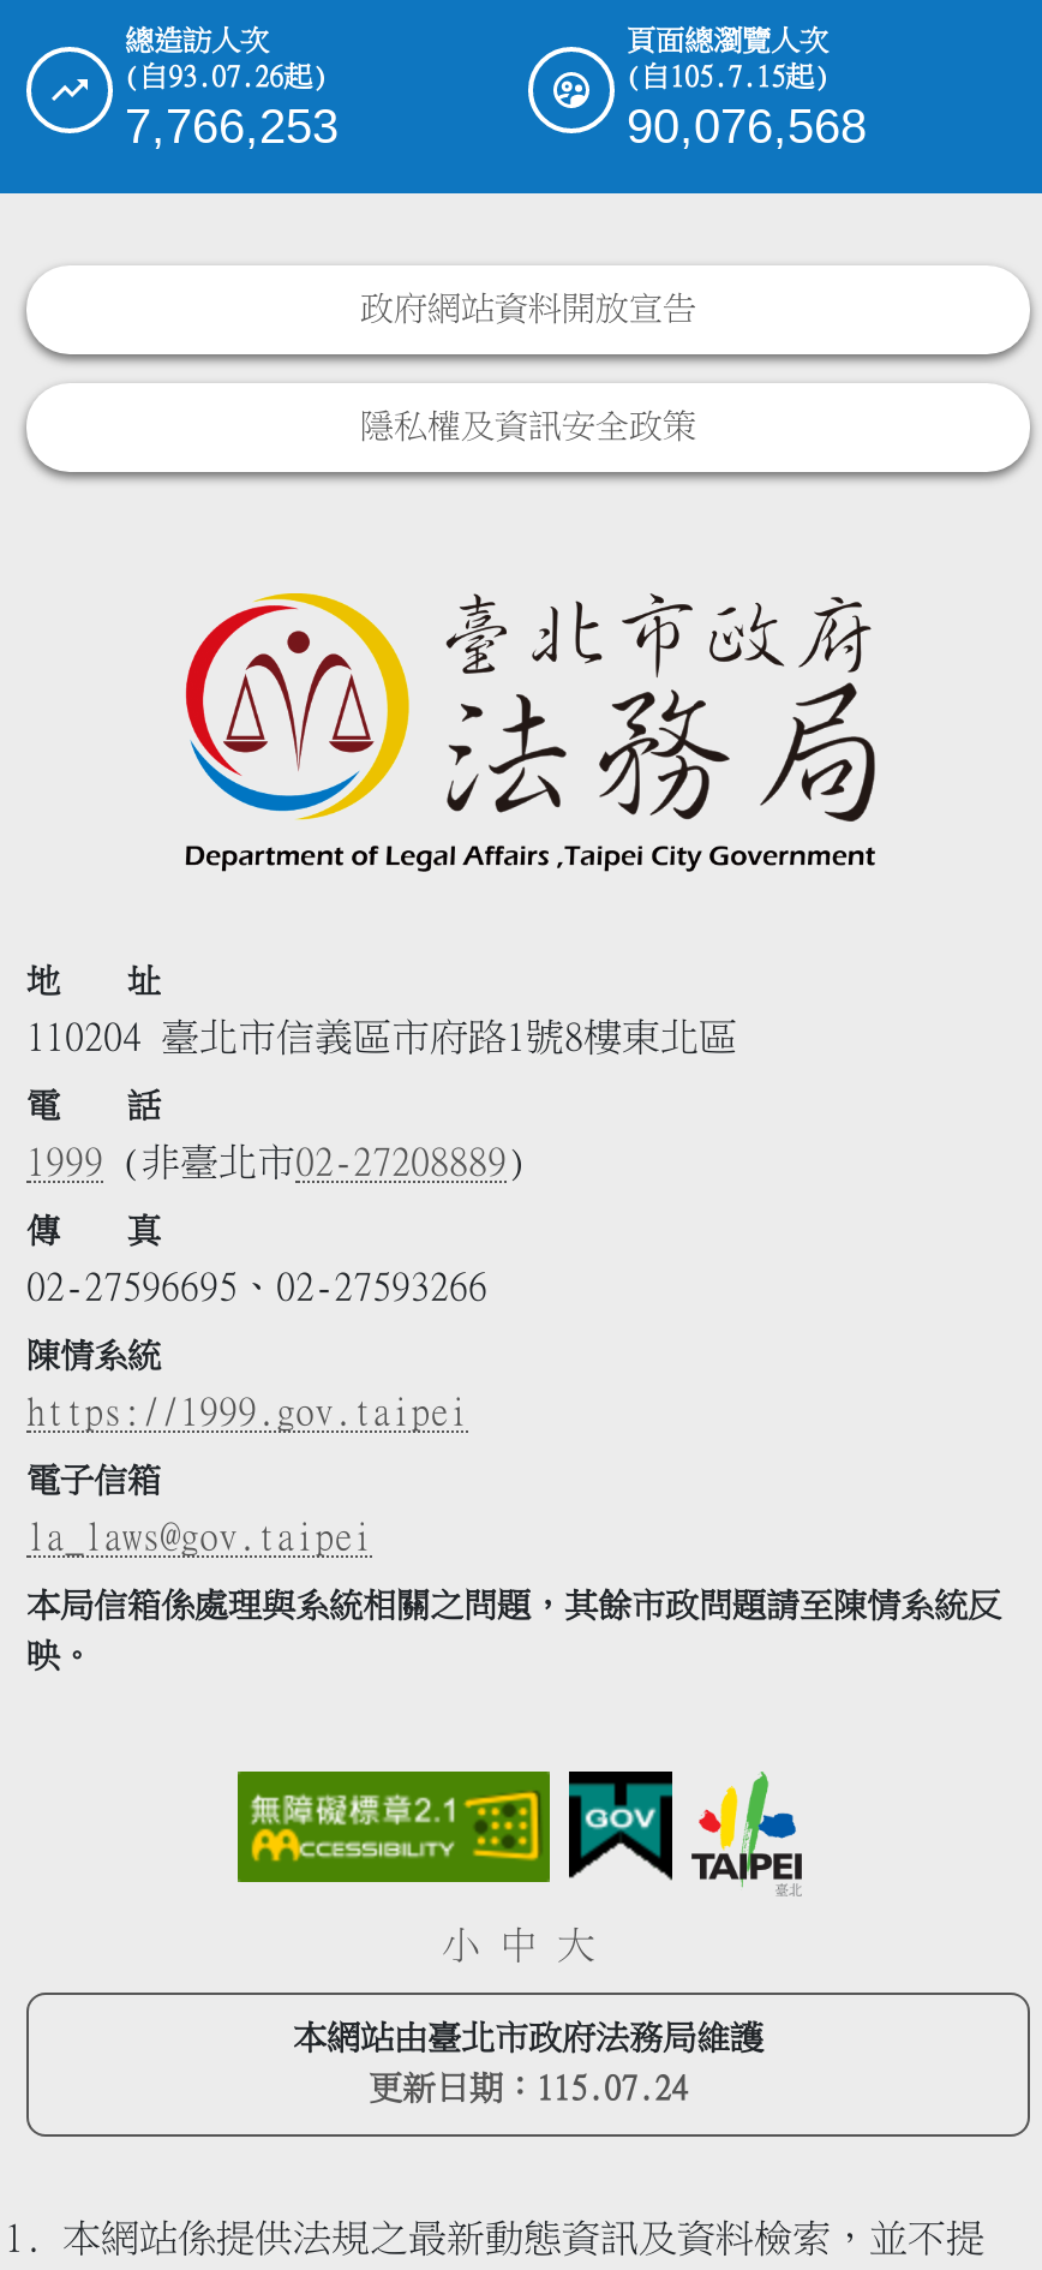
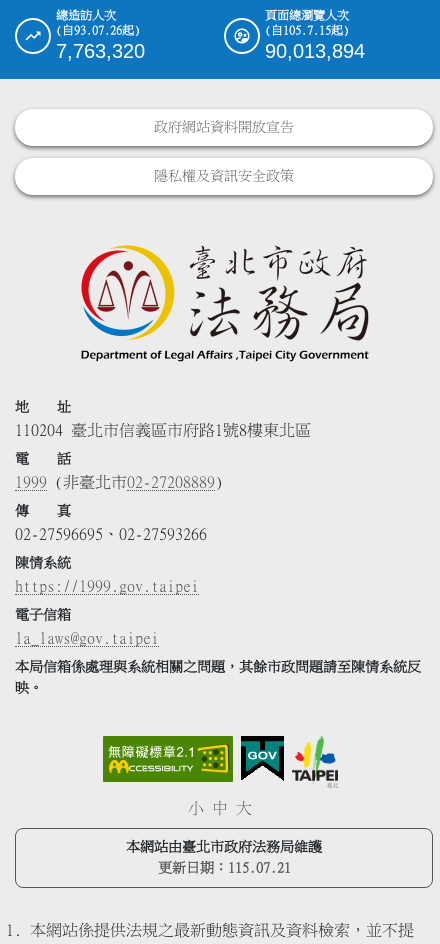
[125,99,339,152] 7,766,253 -> [56,40,145,62] 7,763,320
[627,99,867,152] 90,076,568 -> [265,40,365,62] 90,013,894
[369,2072,688,2105] 更新日期：115.07.24 -> [157,861,290,875] 更新日期：115.07.21

